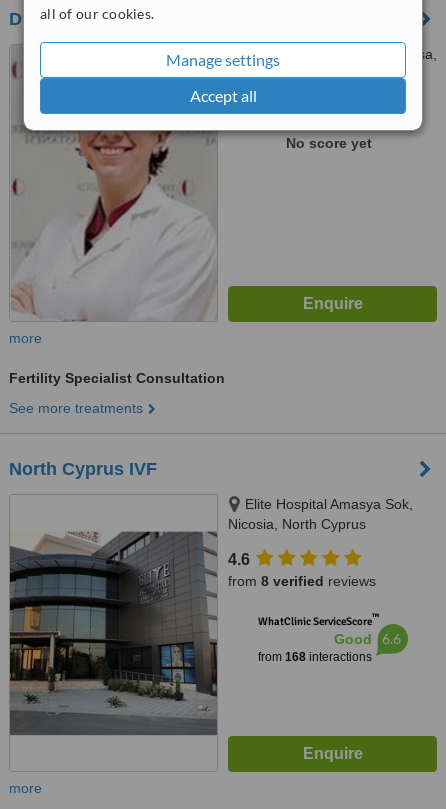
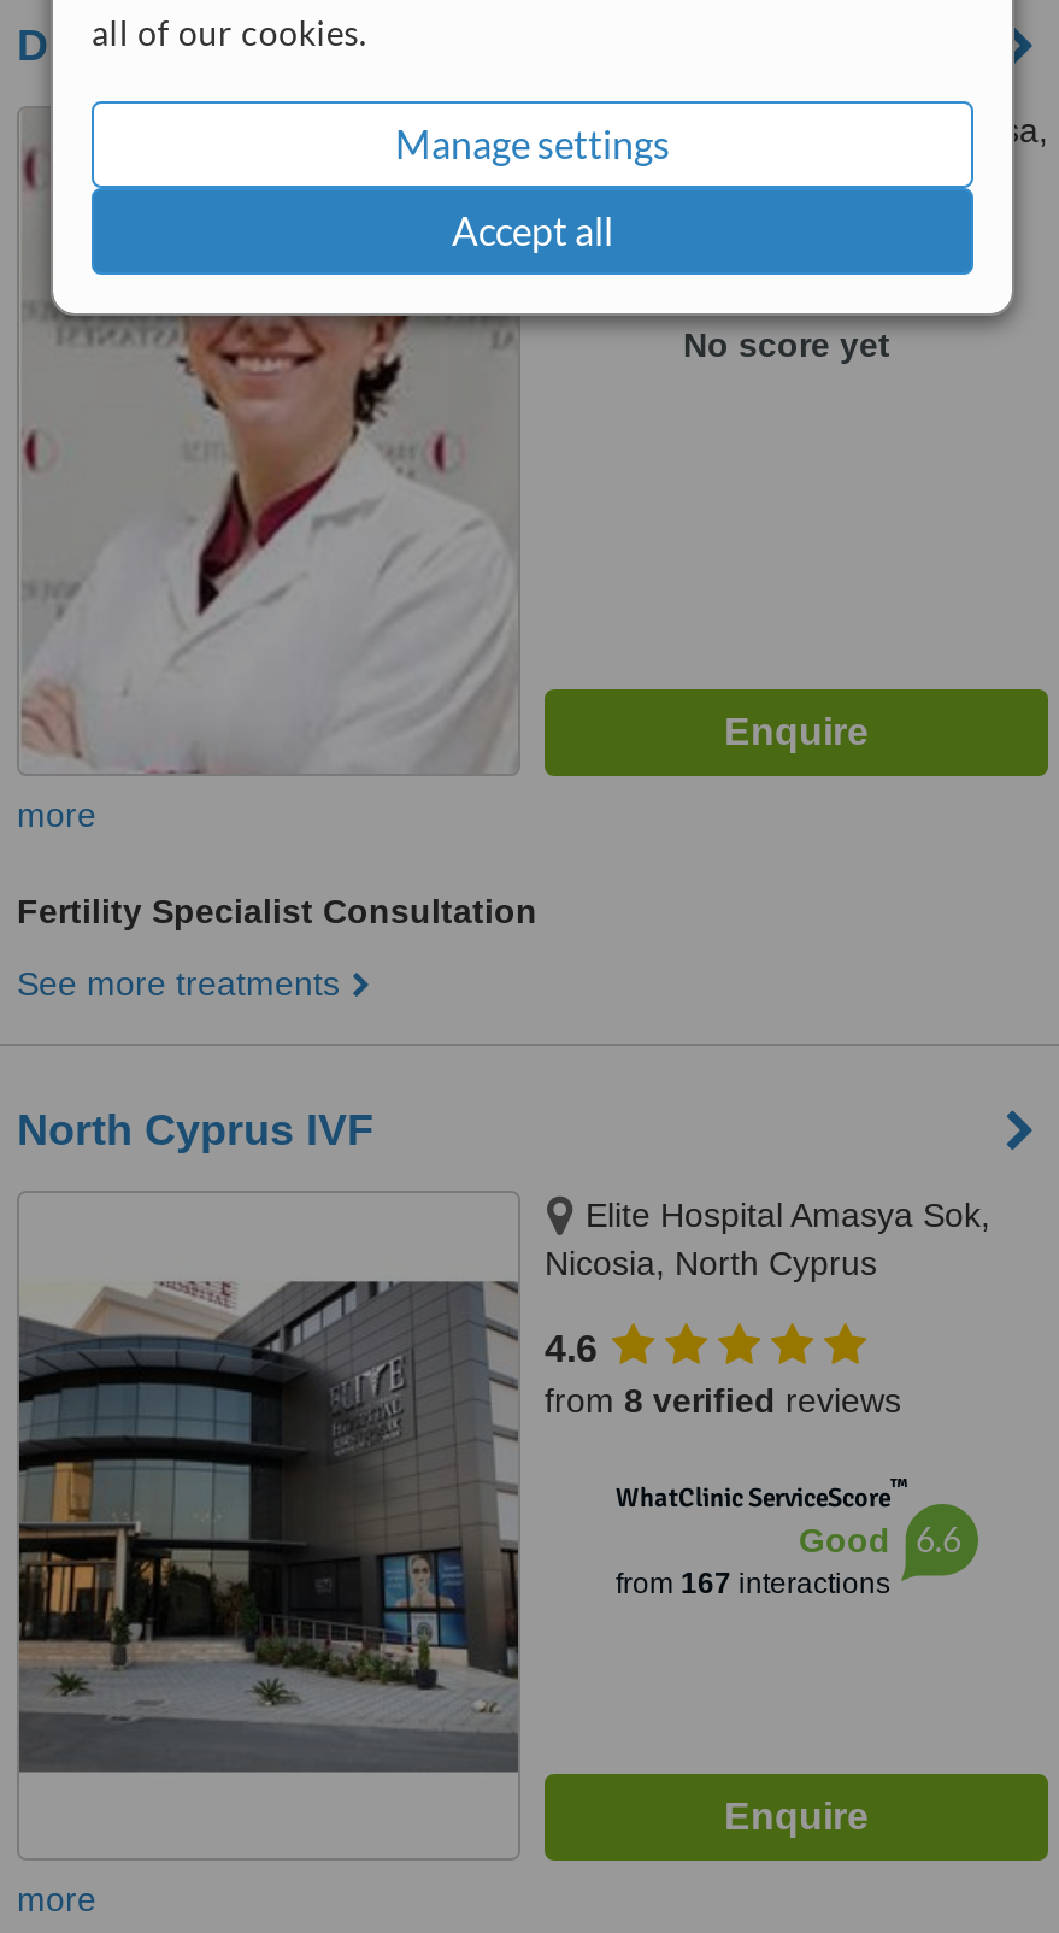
[257,650,371,664] from 168 interactions -> [616,1567,890,1600] from 167 interactions

